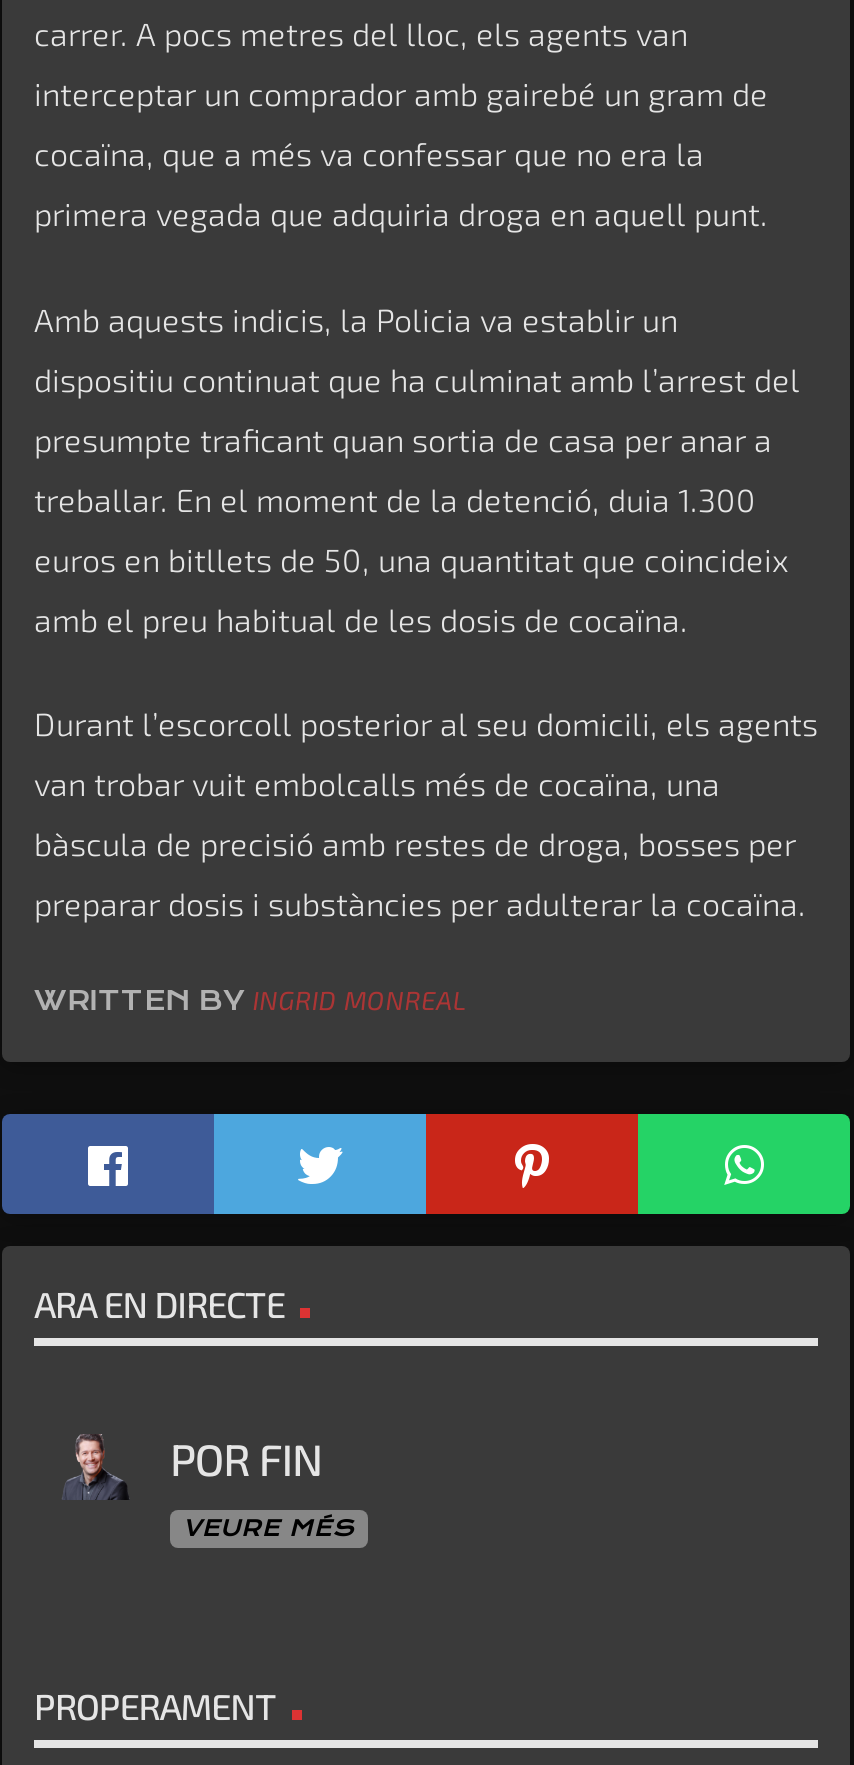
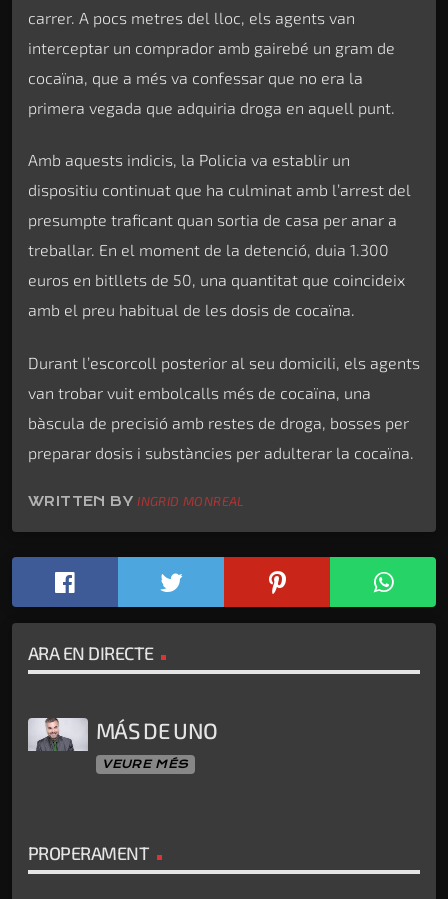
[34,1432,323,1501] [image] | POR FIN -> [27,717,217,752] [image] | MÁS DE UNO

